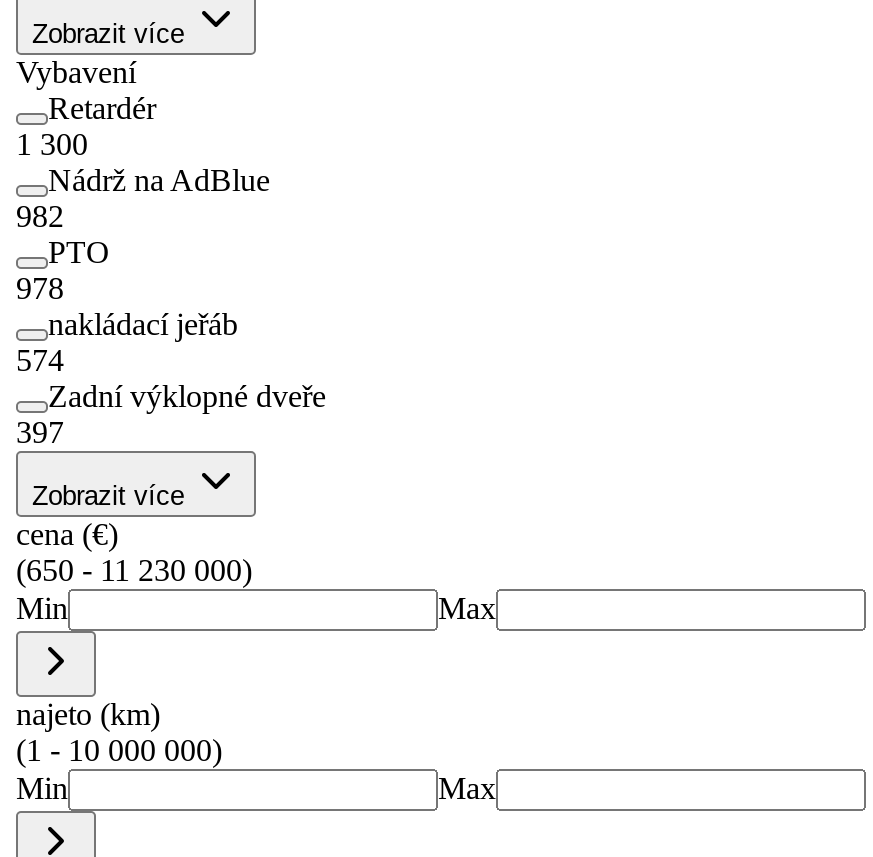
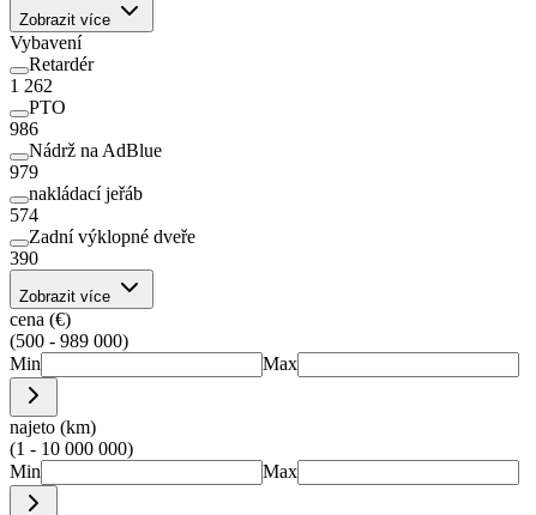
[16,127,88,233] 1 300 | 982 -> [10,75,53,96] 1 262
moved [48,163,270,197] -> [29,140,162,160]: Nádrž na AdBlue
moved [48,235,110,269] -> [29,97,66,117]: PTO
[16,271,64,305] 978 -> [10,118,38,182] 986 | 979
[16,415,64,449] 397 -> [10,248,38,268] 390
[16,553,252,587] (650 - 11 230 000) -> [10,330,128,351] (500 - 989 000)

